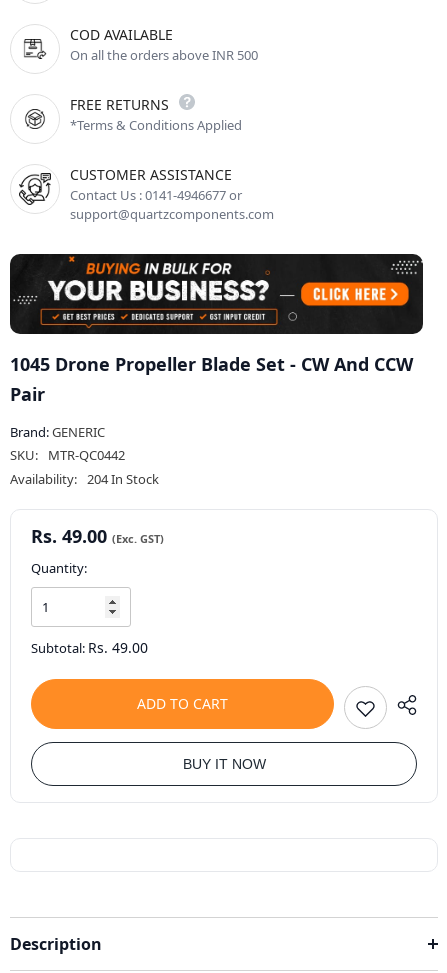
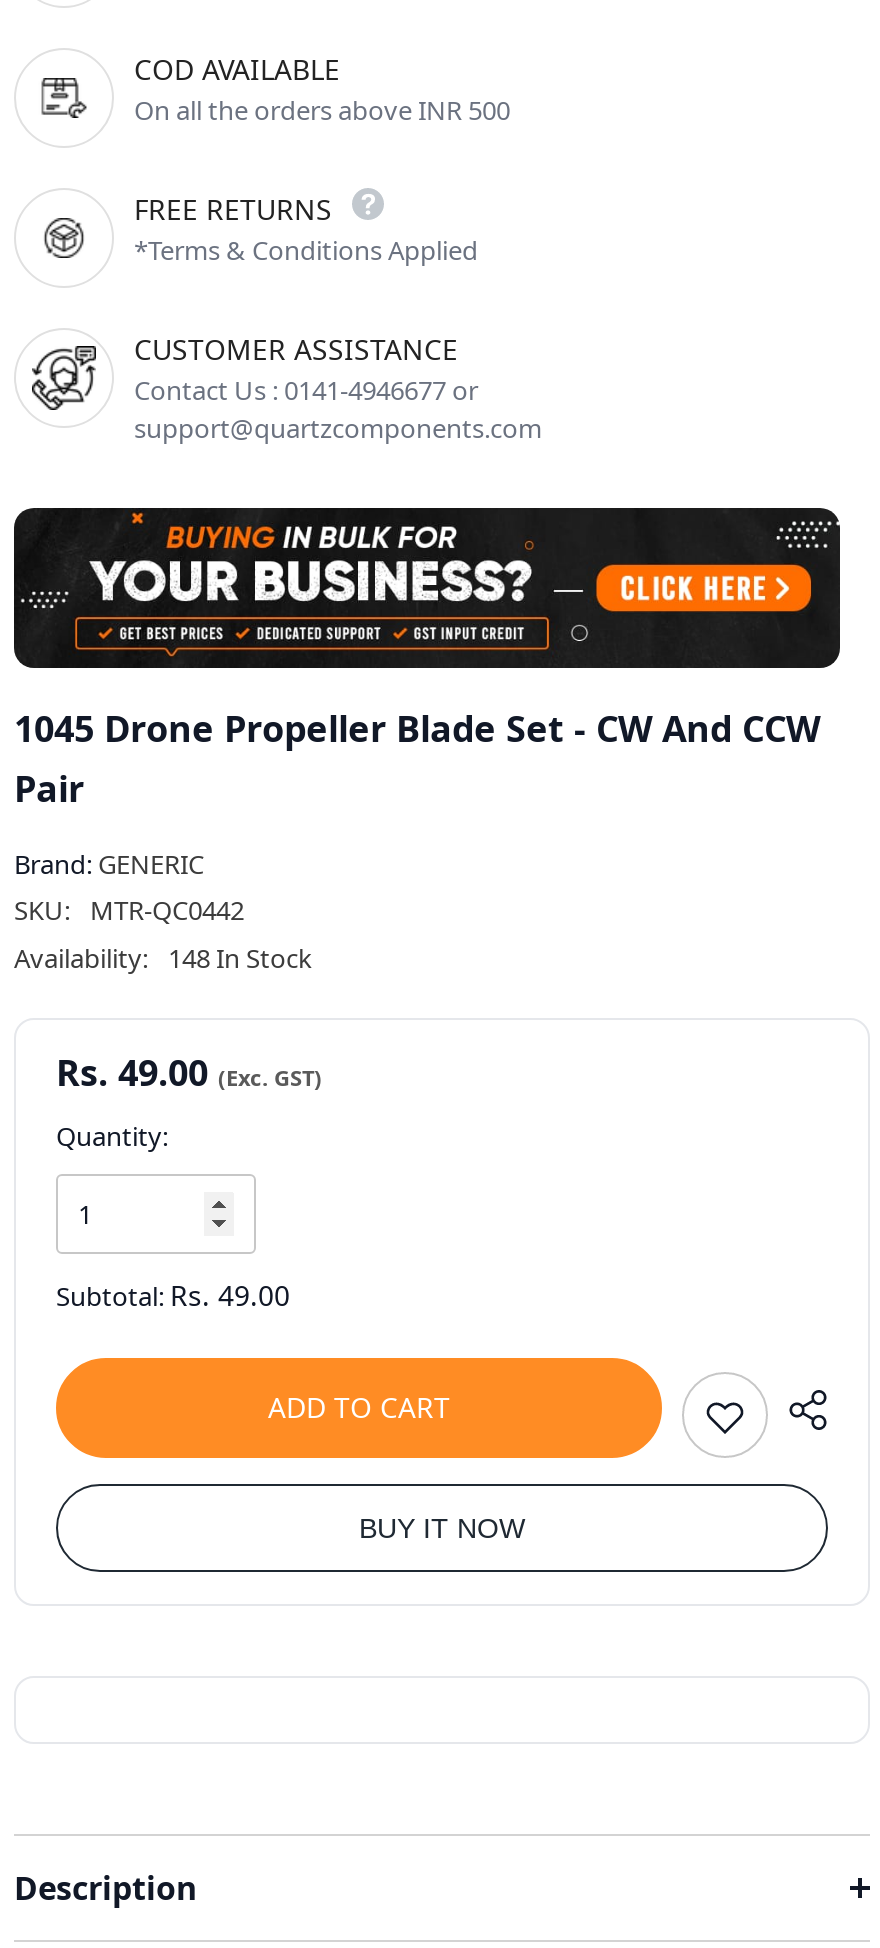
[10,470,159,488] Availability: 204 In Stock -> [14,941,312,977] Availability: 148 In Stock

